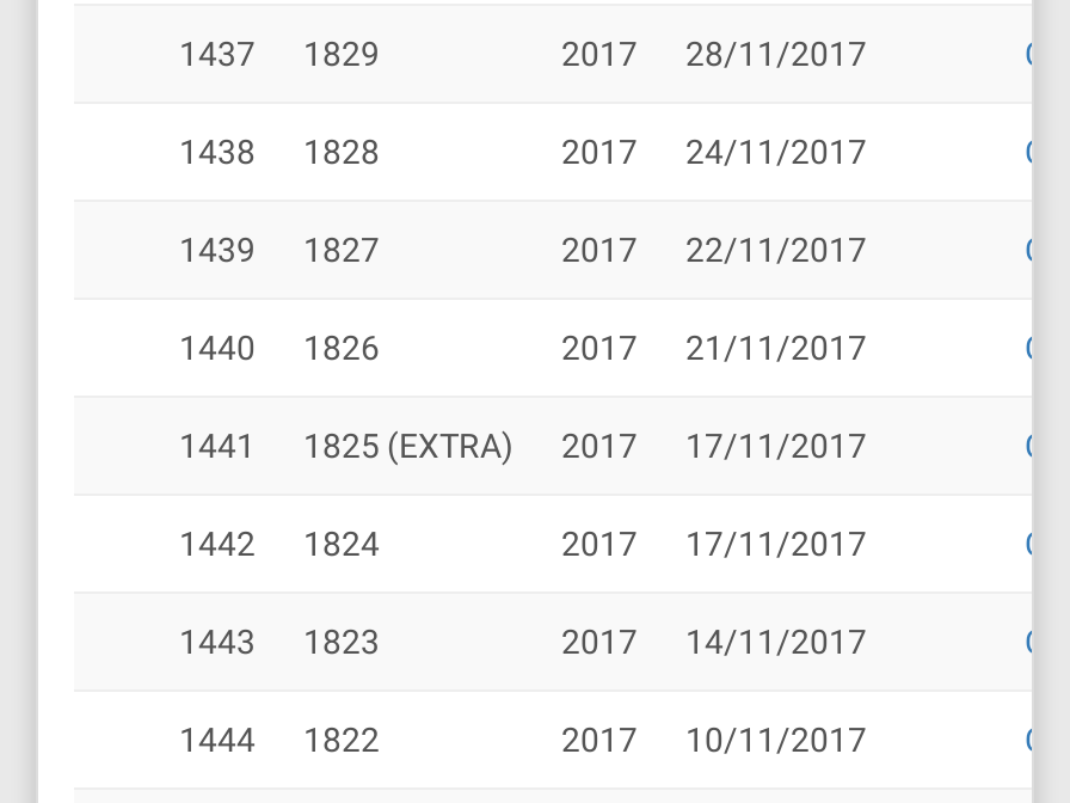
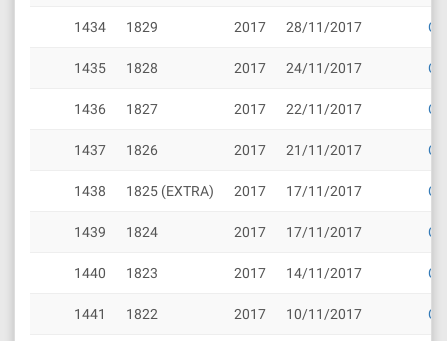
[179,35,380,73] 1437 1829 -> [74,19,158,35] 1434 1829
[179,133,380,171] 1438 1828 -> [74,60,158,76] 1435 1828
[179,231,380,269] 1439 1827 -> [74,101,158,117] 1436 1827
[179,329,380,367] 1440 1826 -> [74,142,158,158] 1437 1826
[179,427,867,465] 1441 1825 (EXTRA) 2017 17/11/2017 -> [74,183,362,199] 1438 1825 (EXTRA) 2017 17/11/2017
[179,525,380,563] 1442 1824 -> [74,224,158,240] 1439 1824
[179,623,380,661] 1443 1823 -> [74,265,158,281] 1440 1823
[179,721,380,759] 1444 1822 -> [74,306,158,322] 1441 1822

